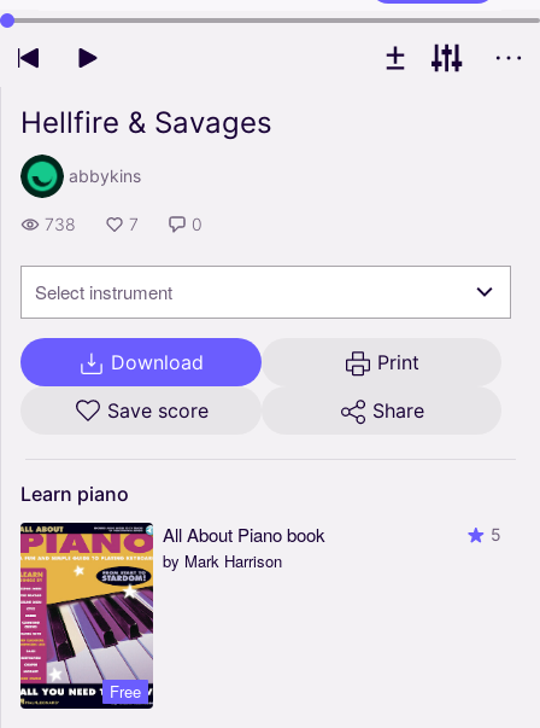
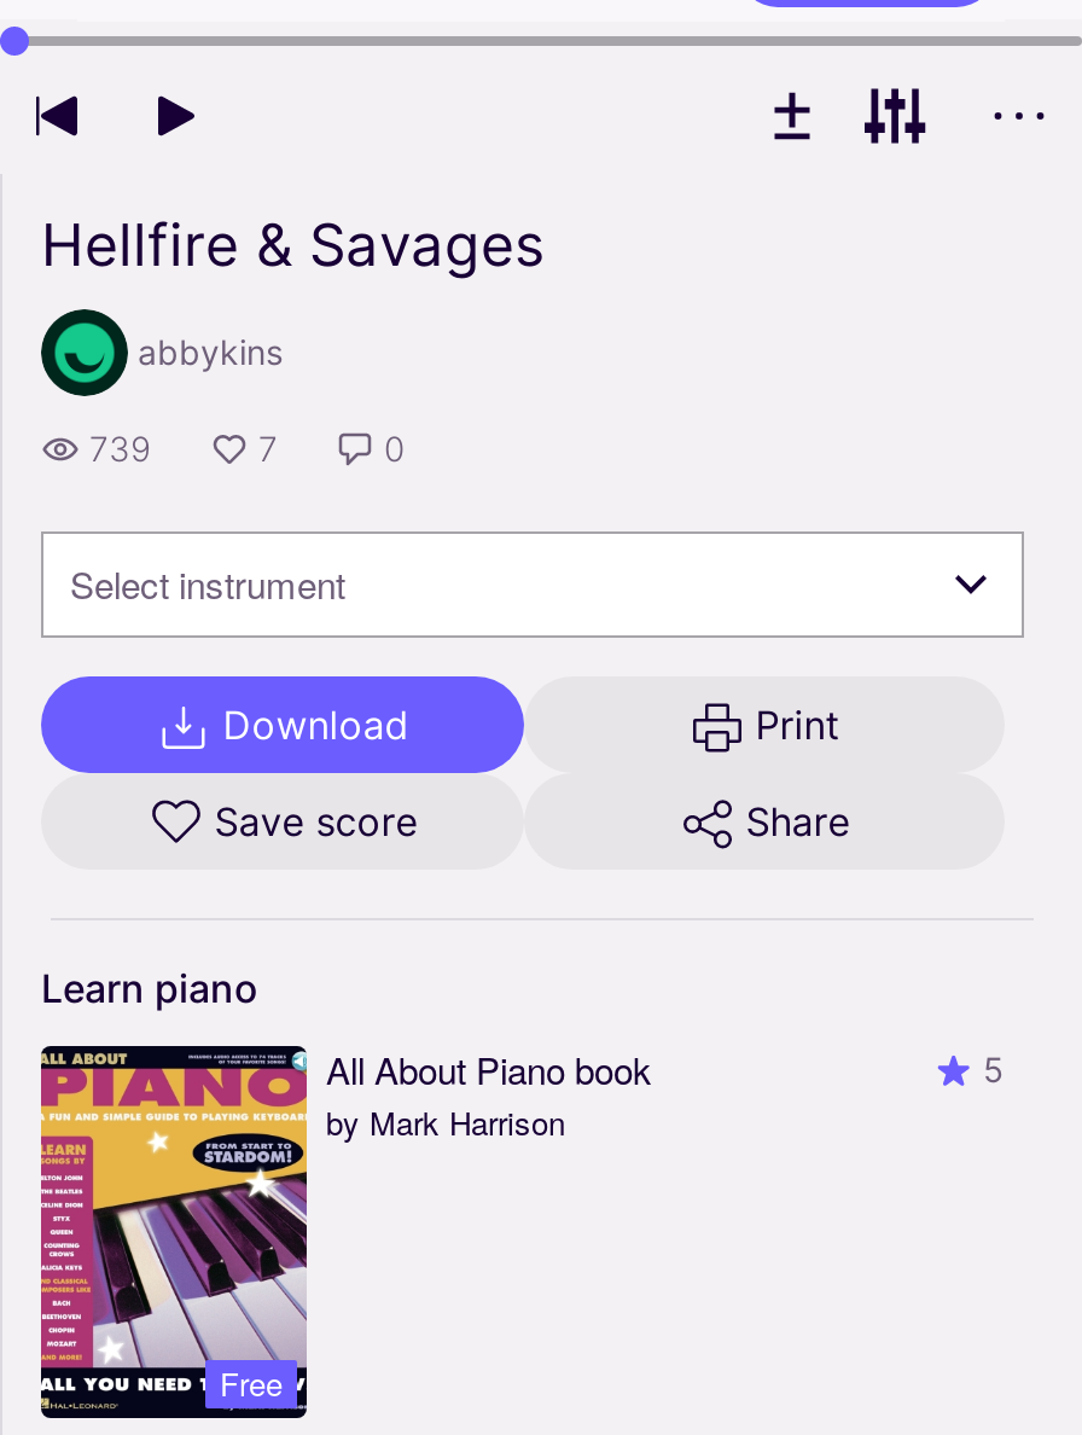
[45,213,76,234] 738 -> [89,427,152,468] 739

